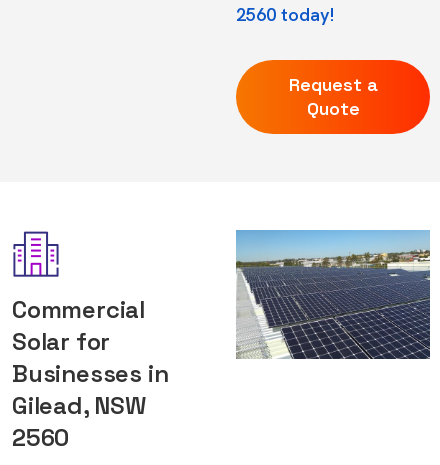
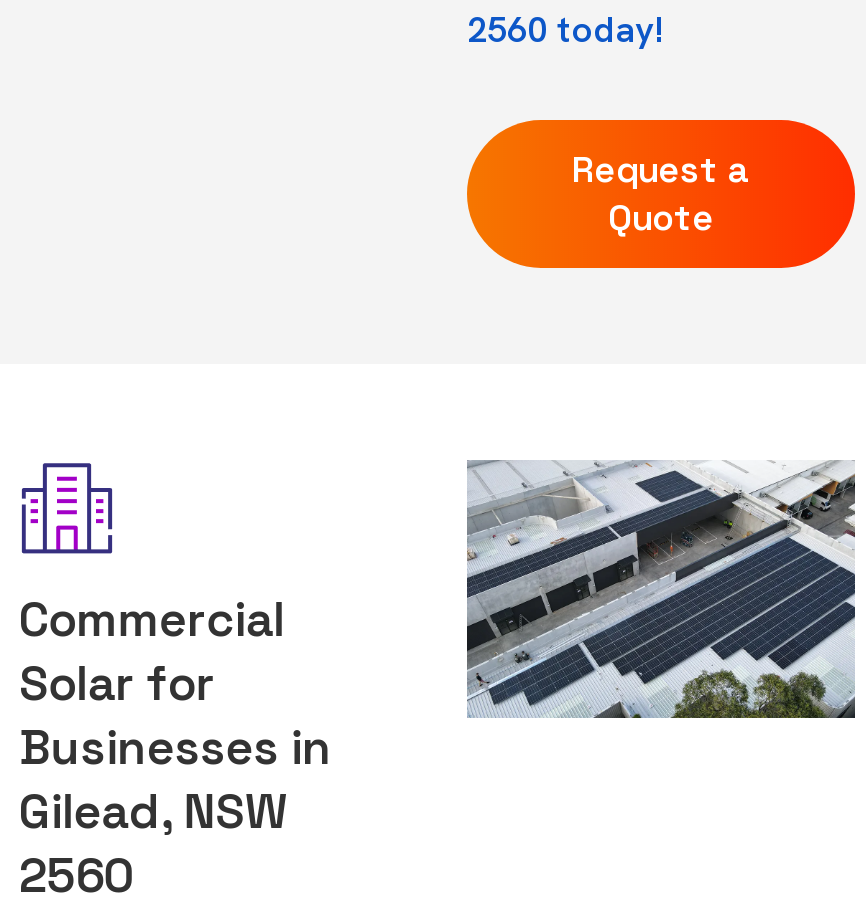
[236,229,431,359] [image] -> [467,460,857,718] [image]

